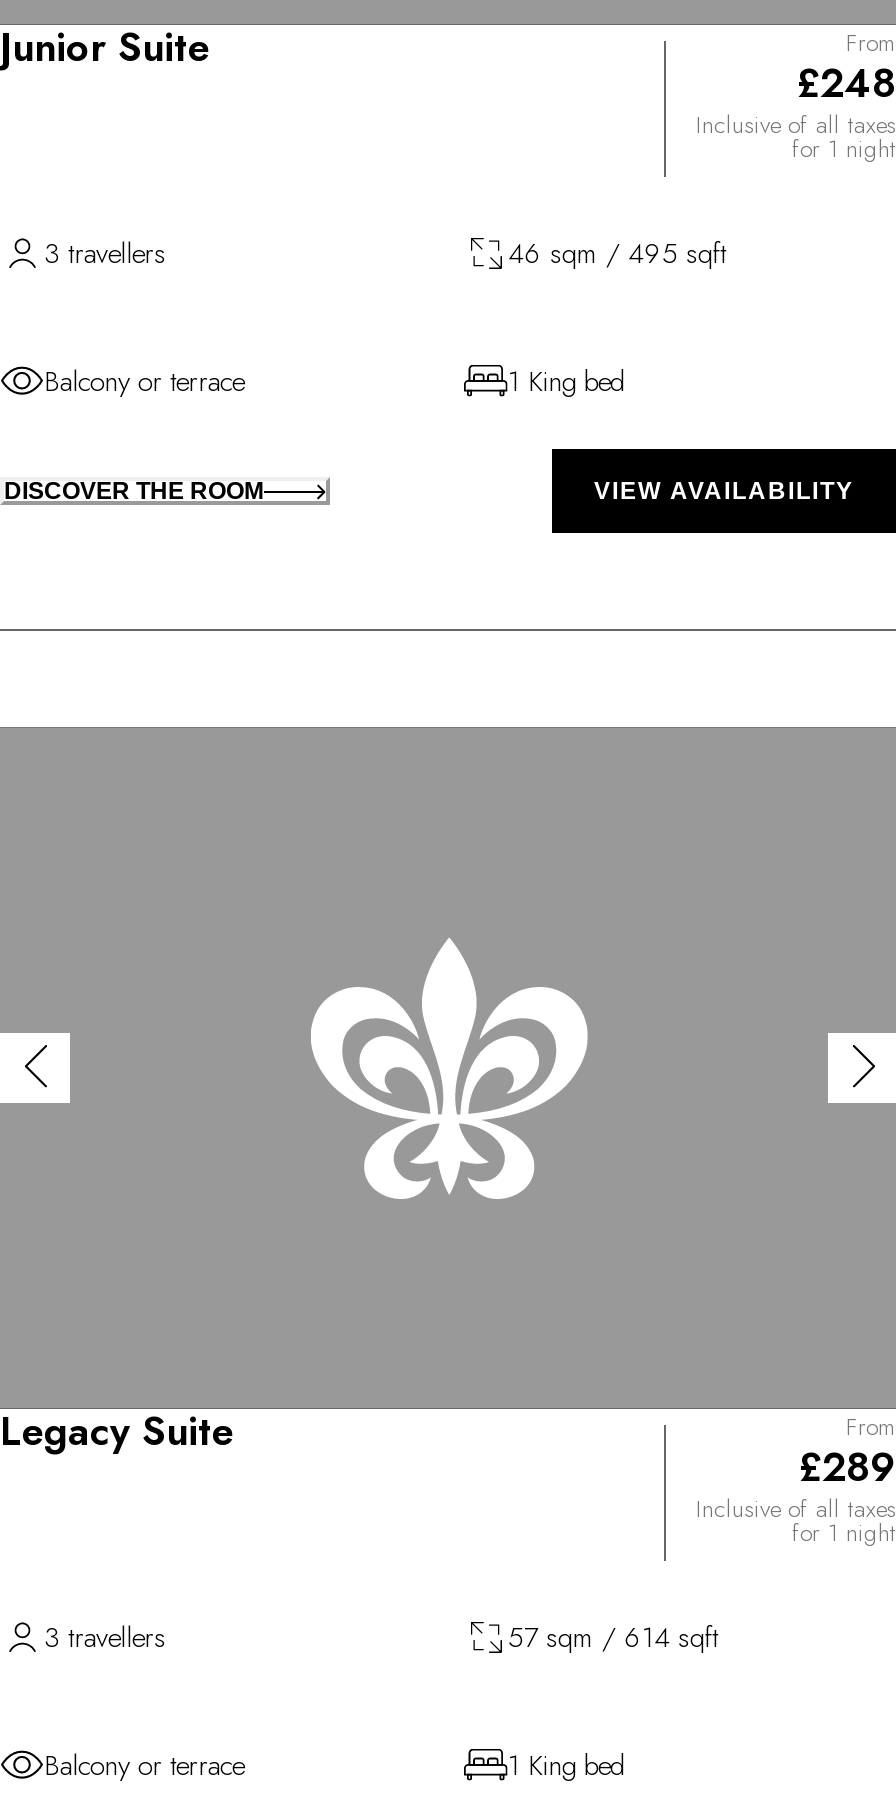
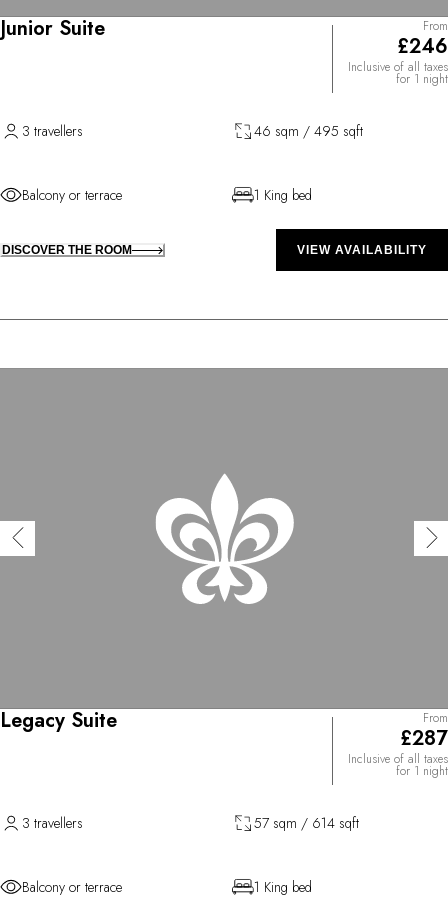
[796,55,896,113] £248 -> [397,32,448,61] £246
[798,1439,896,1497] £289 -> [400,724,448,753] £287

